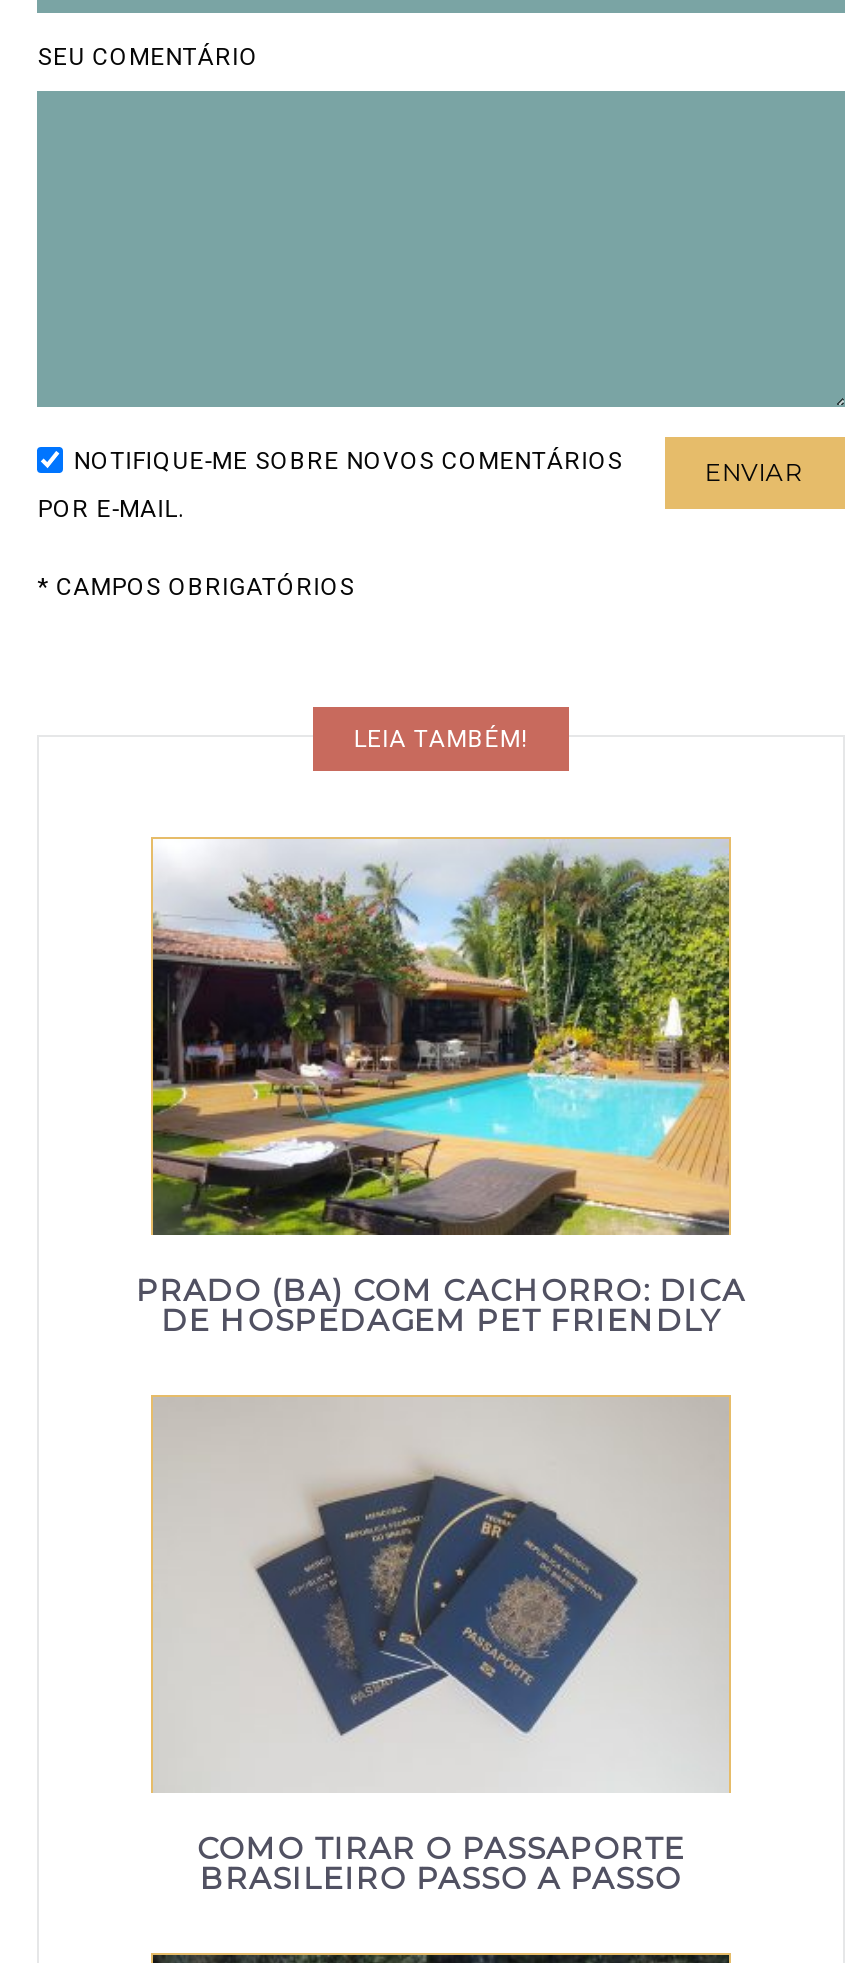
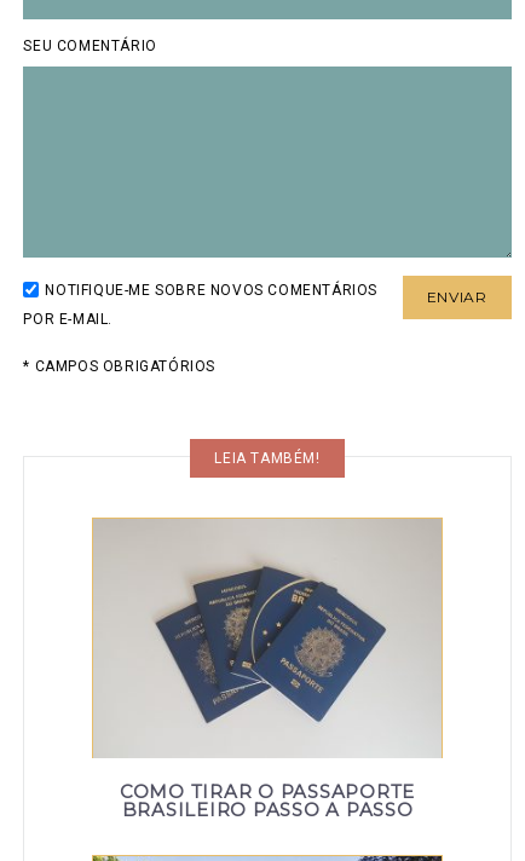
[136,839,746,1339] [image] | PRADO (BA) COM CACHORRO: DICA | DE HOSPEDAGEM PET FRIENDLY -> none

